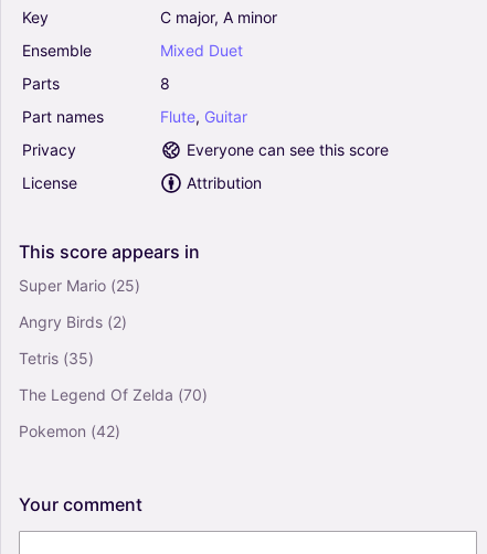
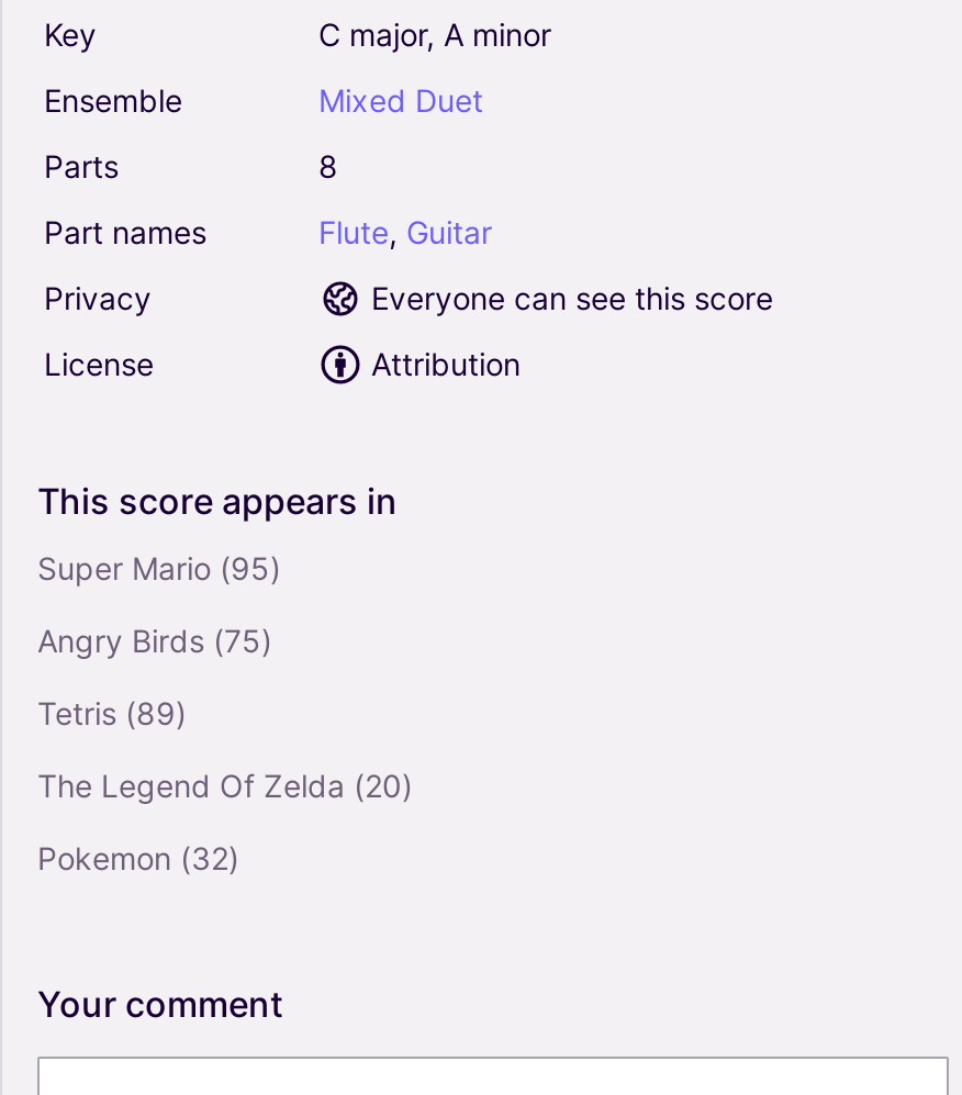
[19,276,140,294] Super Mario (25) -> [37,549,281,586] Super Mario (95)
[19,312,127,331] Angry Birds (2) -> [37,621,272,659] Angry Birds (75)
[19,349,94,367] Tetris (35) -> [37,694,187,731] Tetris (89)
[19,385,208,404] The Legend Of Zelda (70) -> [37,766,413,804] The Legend Of Zelda (20)
[19,421,120,440] Pokemon (42) -> [37,839,239,876] Pokemon (32)

